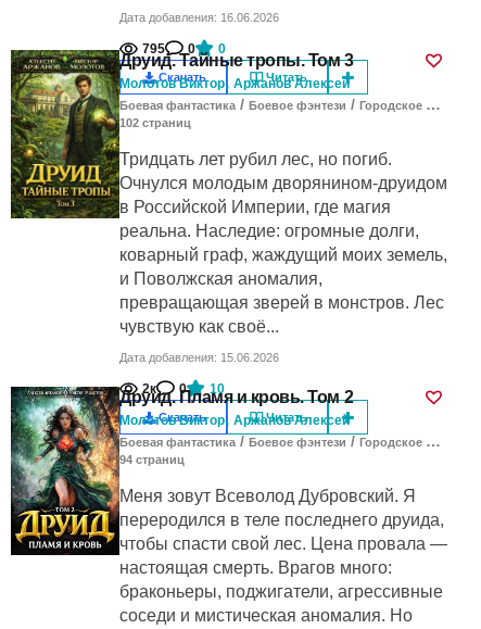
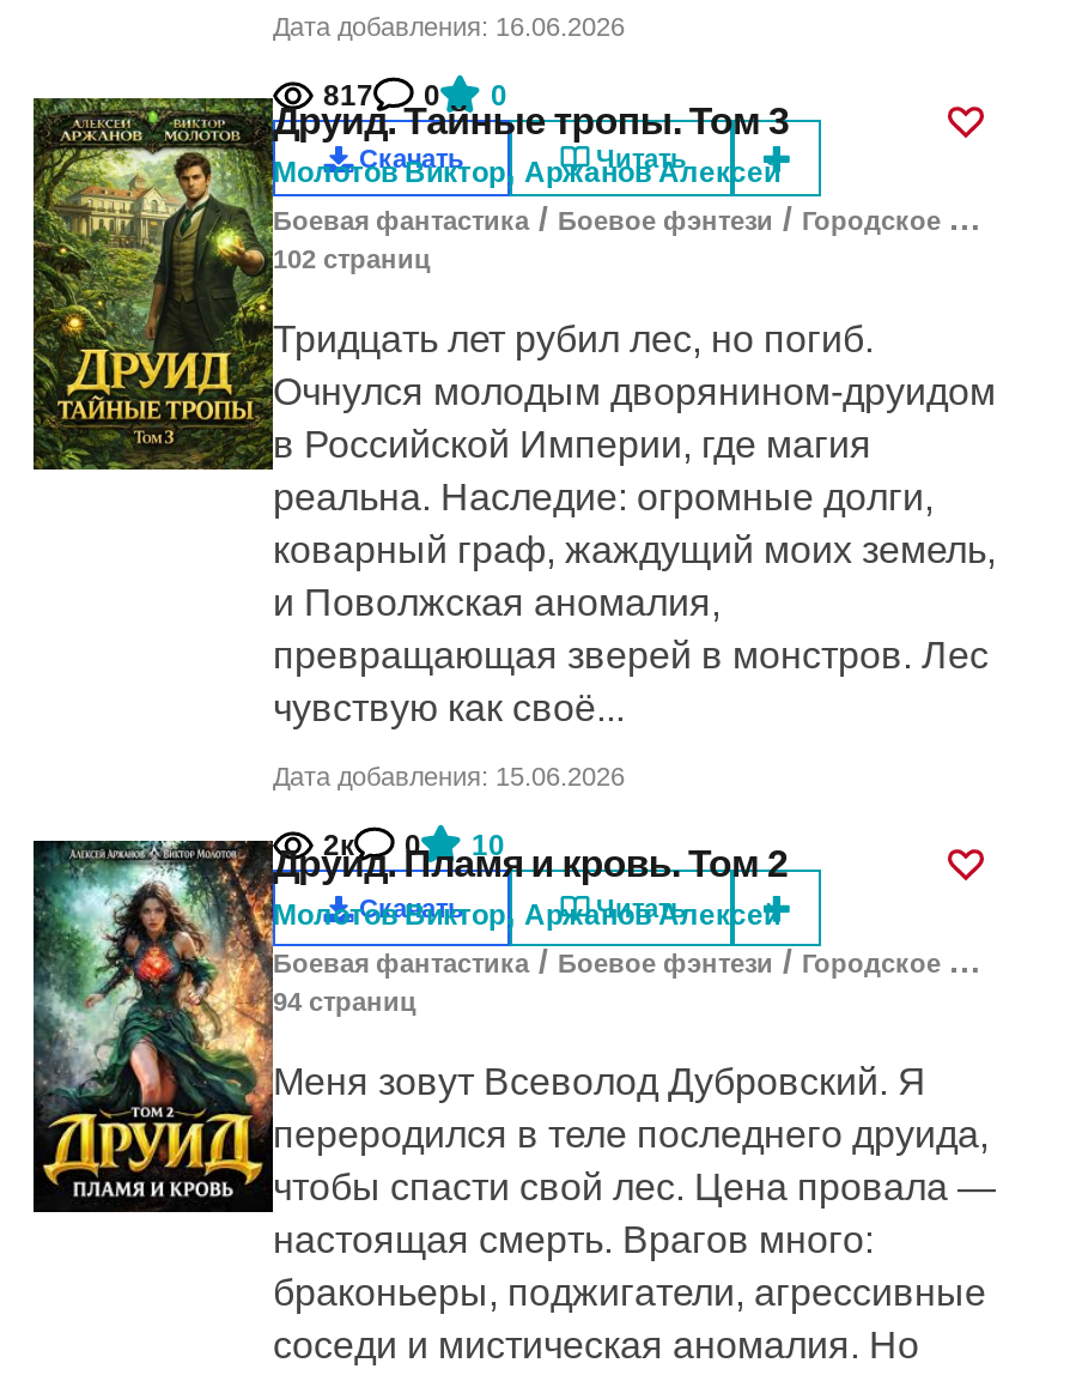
[142,41,226,56] 795 0 0 -> [323,78,507,111] 817 0 0

